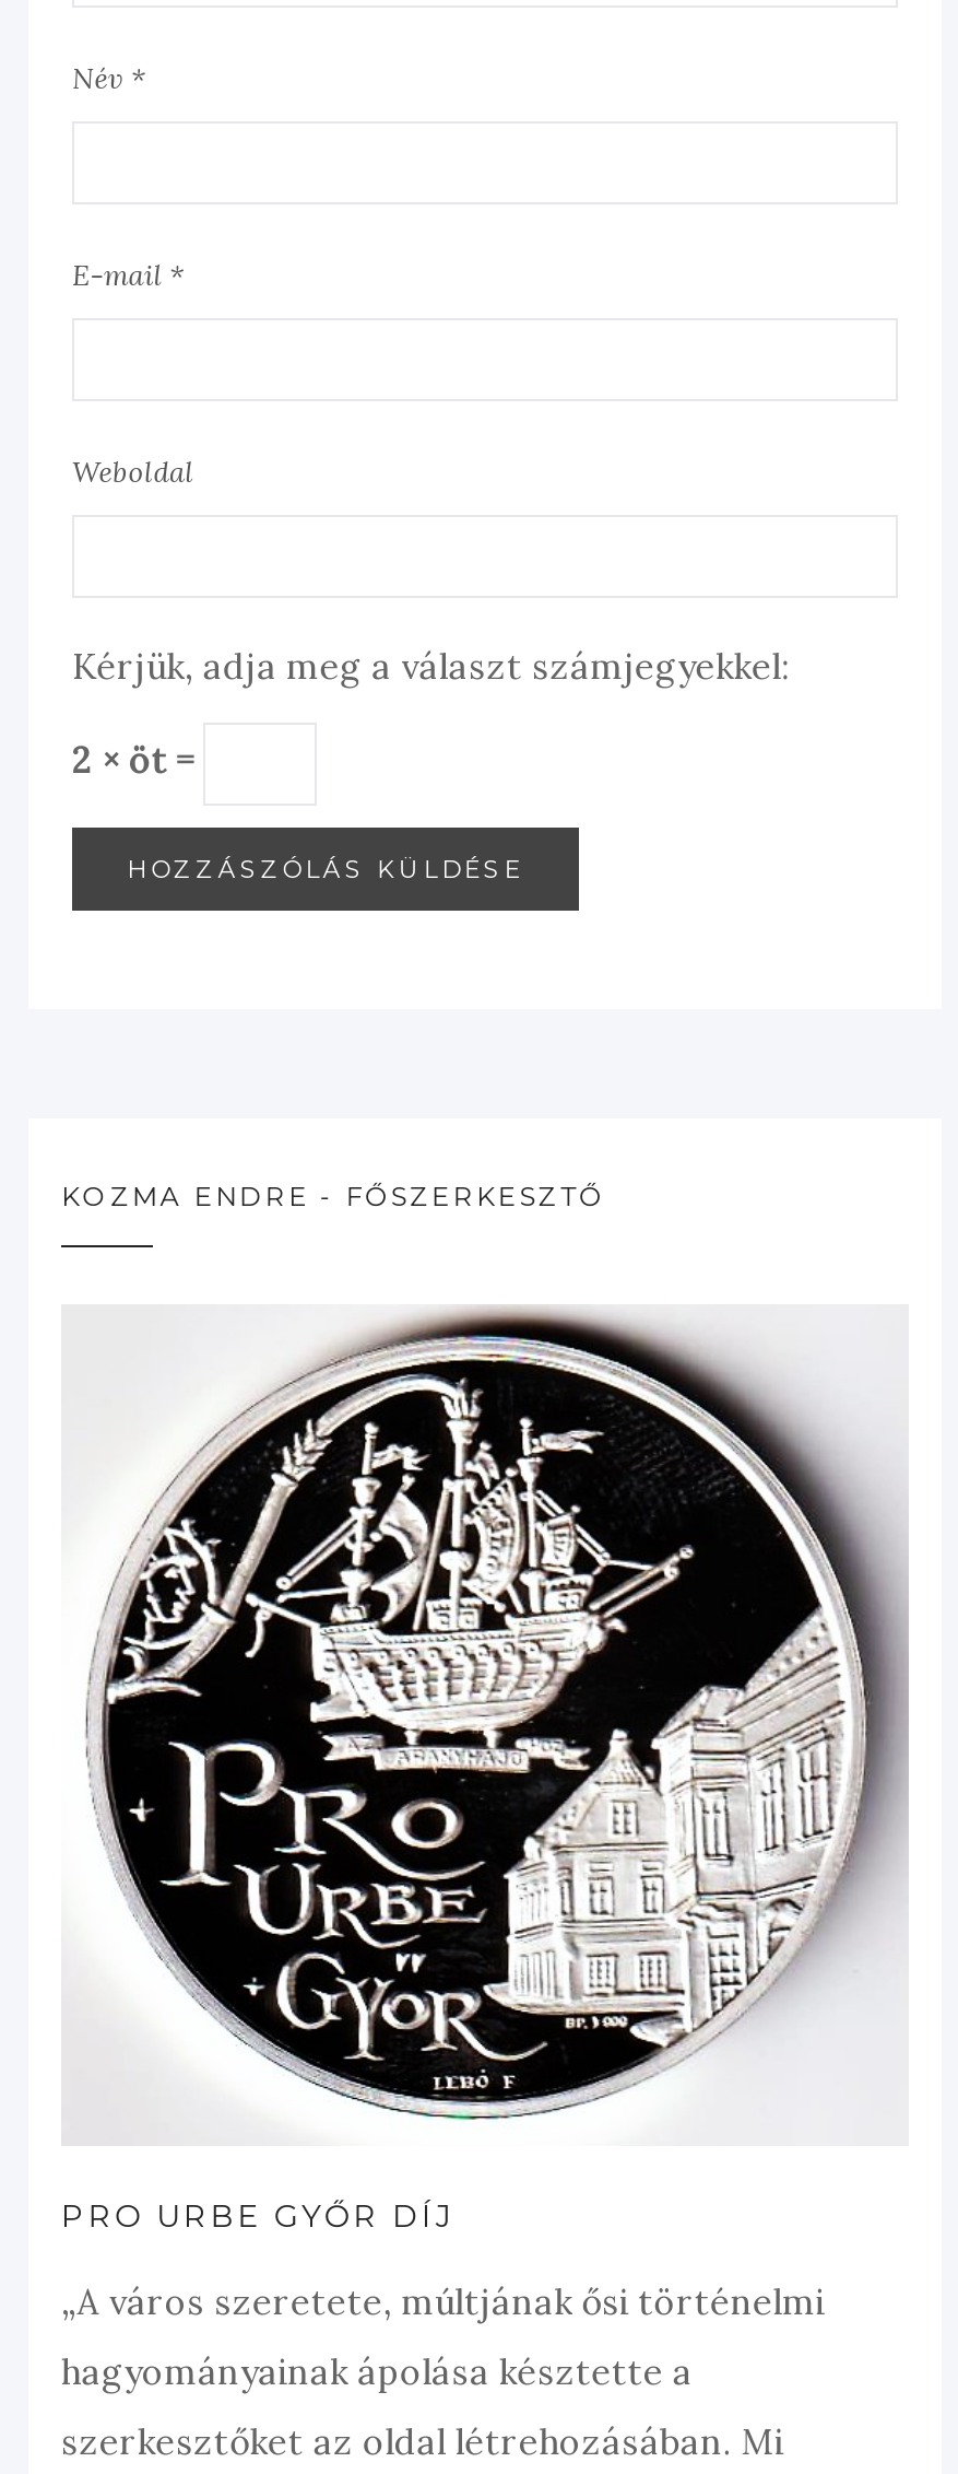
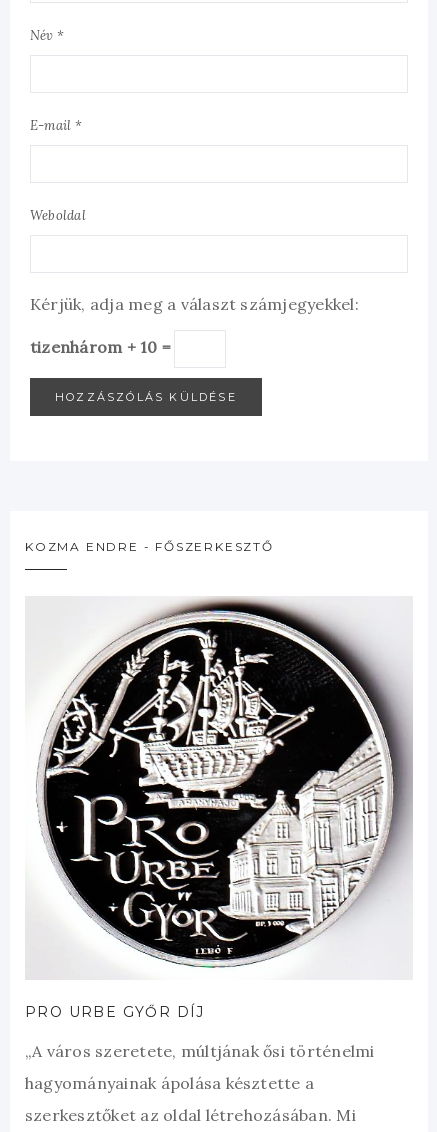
[72,739,204,783] 2 × öt = -> [30,337,174,357] tizenhárom + 10 =

